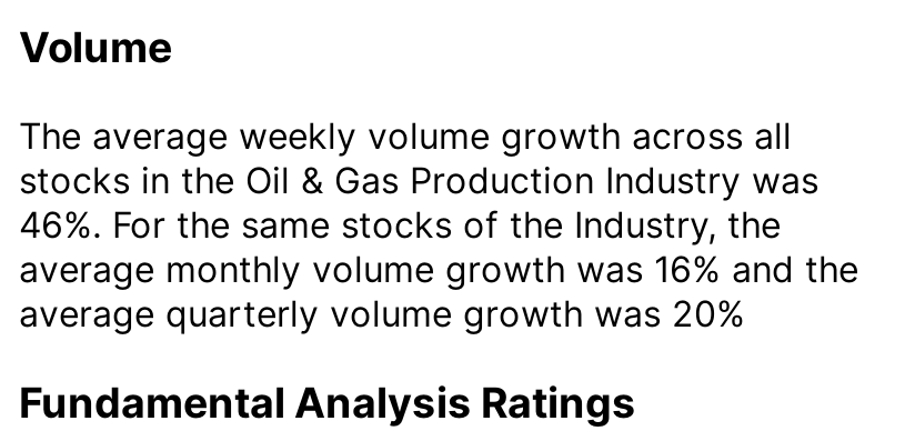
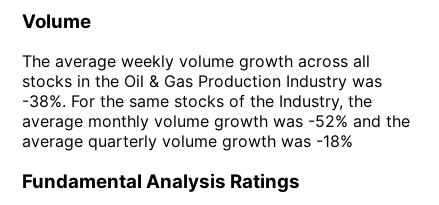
[19,203,781,247] 46%. For the same stocks of the Industry, the -> [22,91,372,111] -38%. For the same stocks of the Industry, the
[19,247,858,292] average monthly volume growth was 16% and the -> [22,111,410,131] average monthly volume growth was -52% and the
[19,292,745,336] average quarterly volume growth was 20% -> [22,131,353,151] average quarterly volume growth was -18%

